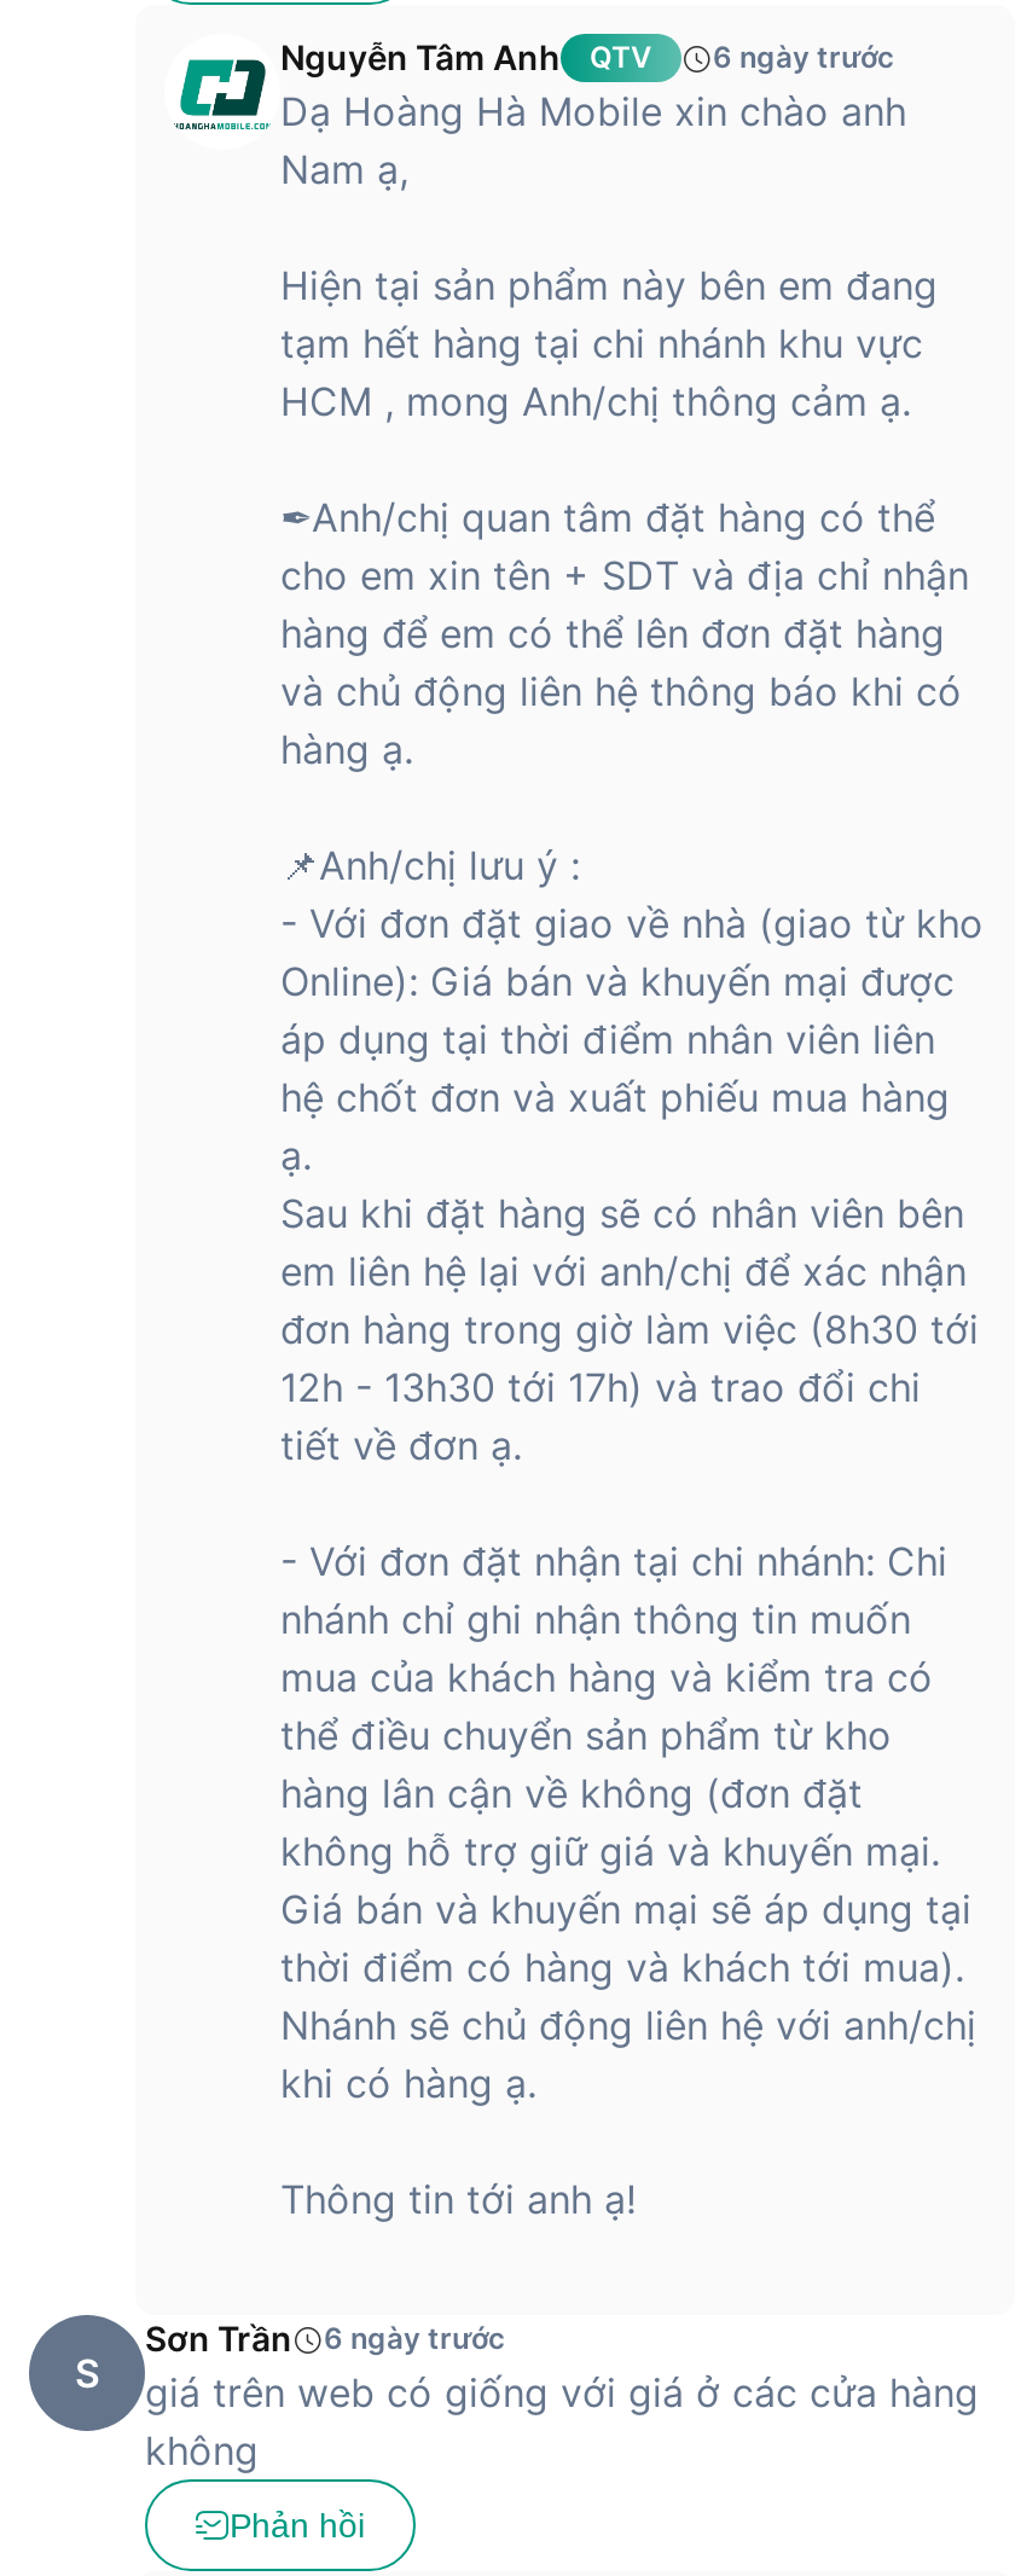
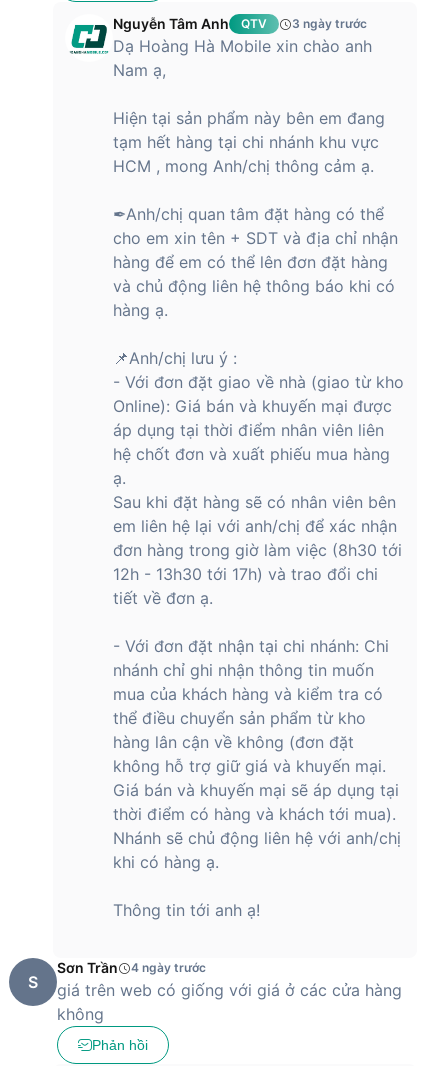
[280,37,894,78] Nguyễn Tâm Anh QTV 6 ngày trước -> [113,15,367,32] Nguyễn Tâm Anh QTV 3 ngày trước
[145,2318,505,2359] Sơn Trần 6 ngày trước -> [57,959,206,976] Sơn Trần 4 ngày trước

